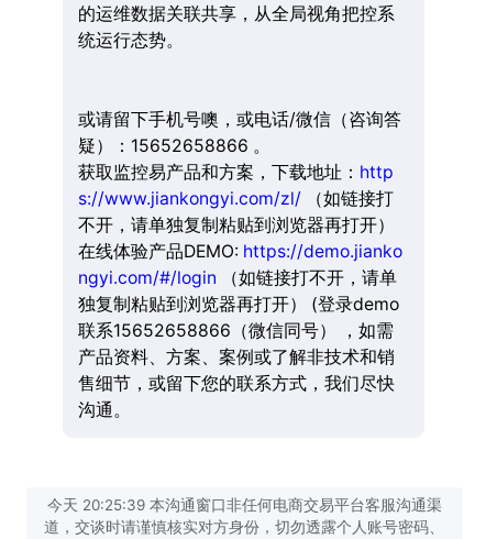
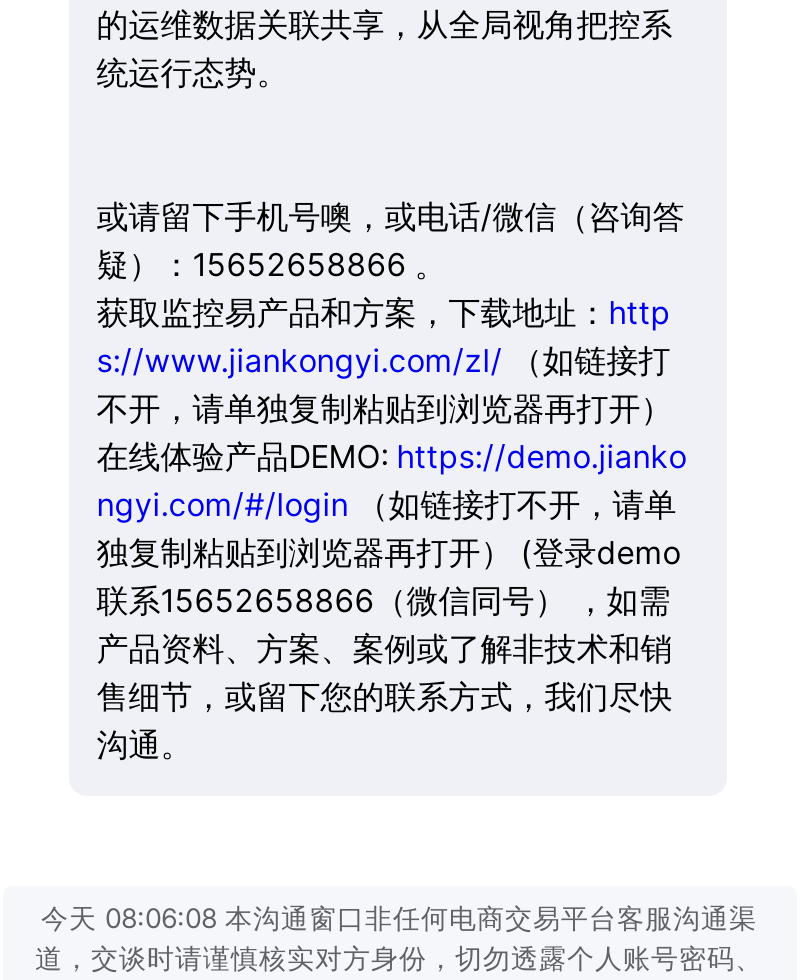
[47,496,441,513] 今天 20:25:39 本沟通窗口非任何电商交易平台客服沟通渠 -> [41,901,757,933] 今天 08:06:08 本沟通窗口非任何电商交易平台客服沟通渠

